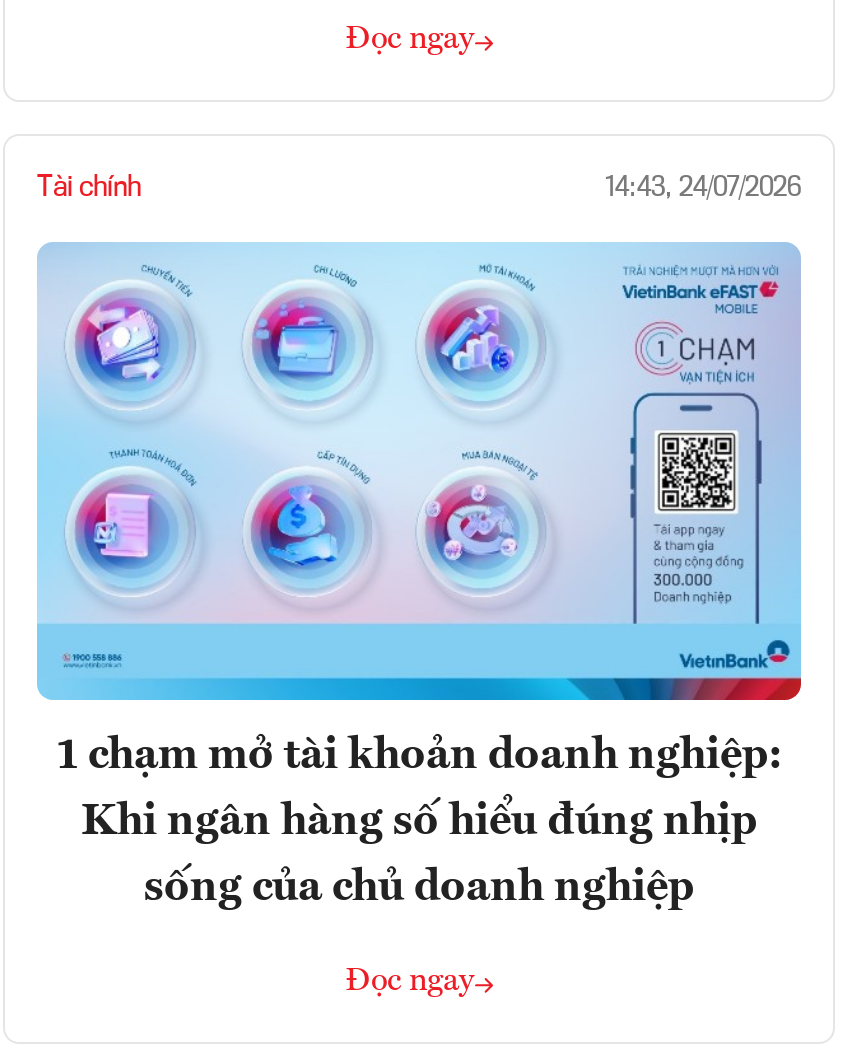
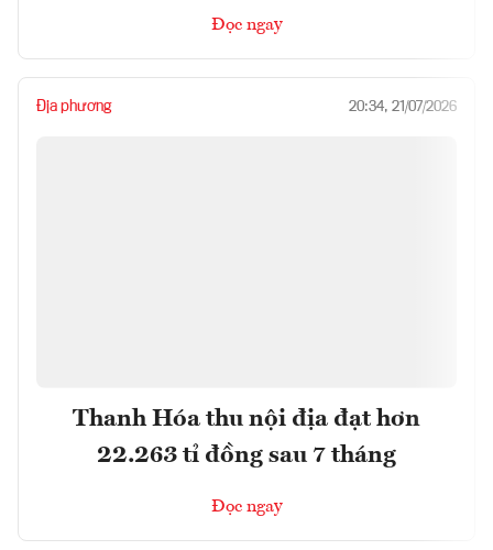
[37,174,801,202] Tài chính | 14:43, 24/07/2026 -> [36,99,457,115] Địa phương | 20:34, 21/07/2026
[35,242,803,702] [image] -> none
[56,735,782,911] 1 chạm mở tài khoản doanh nghiệp: | Khi ngân hàng số hiểu đúng nhịp | sống của chủ doanh nghiệp -> [73,407,420,468] Thanh Hóa thu nội địa đạt hơn | 22.263 tỉ đồng sau 7 tháng

